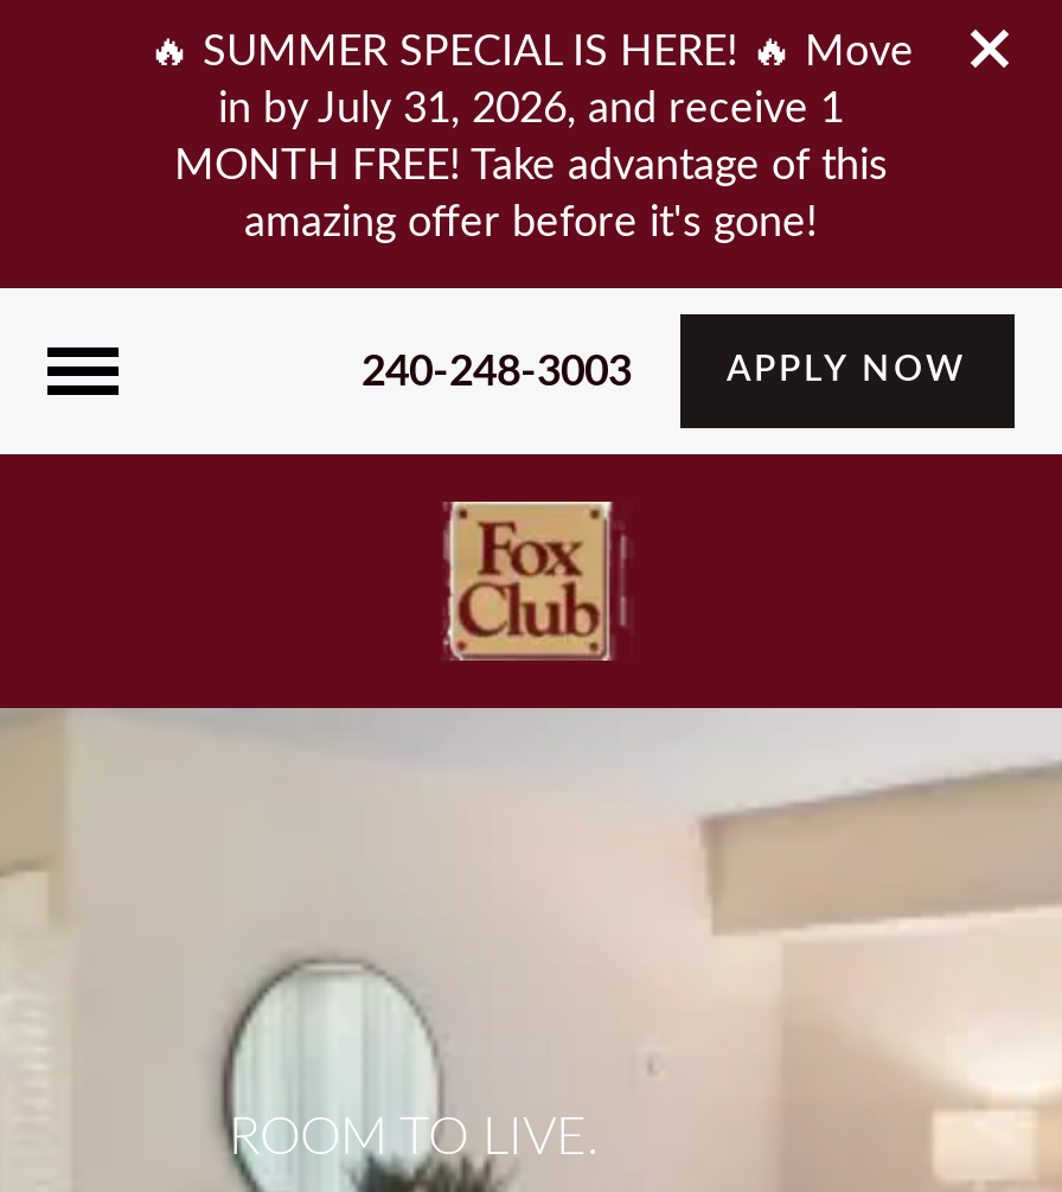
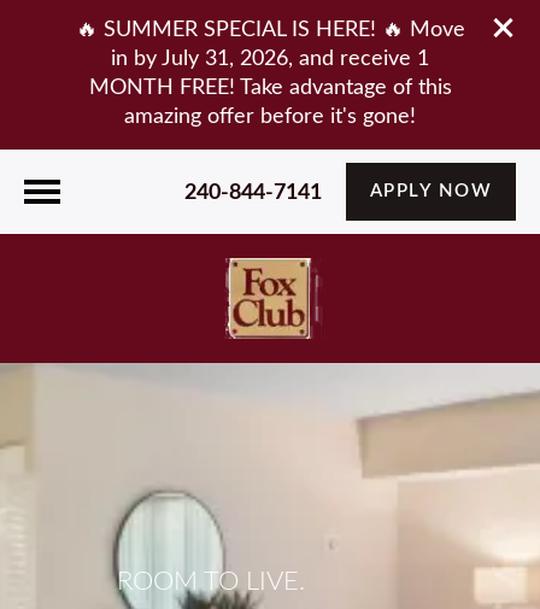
[362,352,632,395] 240-248-3003 -> [184,182,321,204] 240-844-7141

